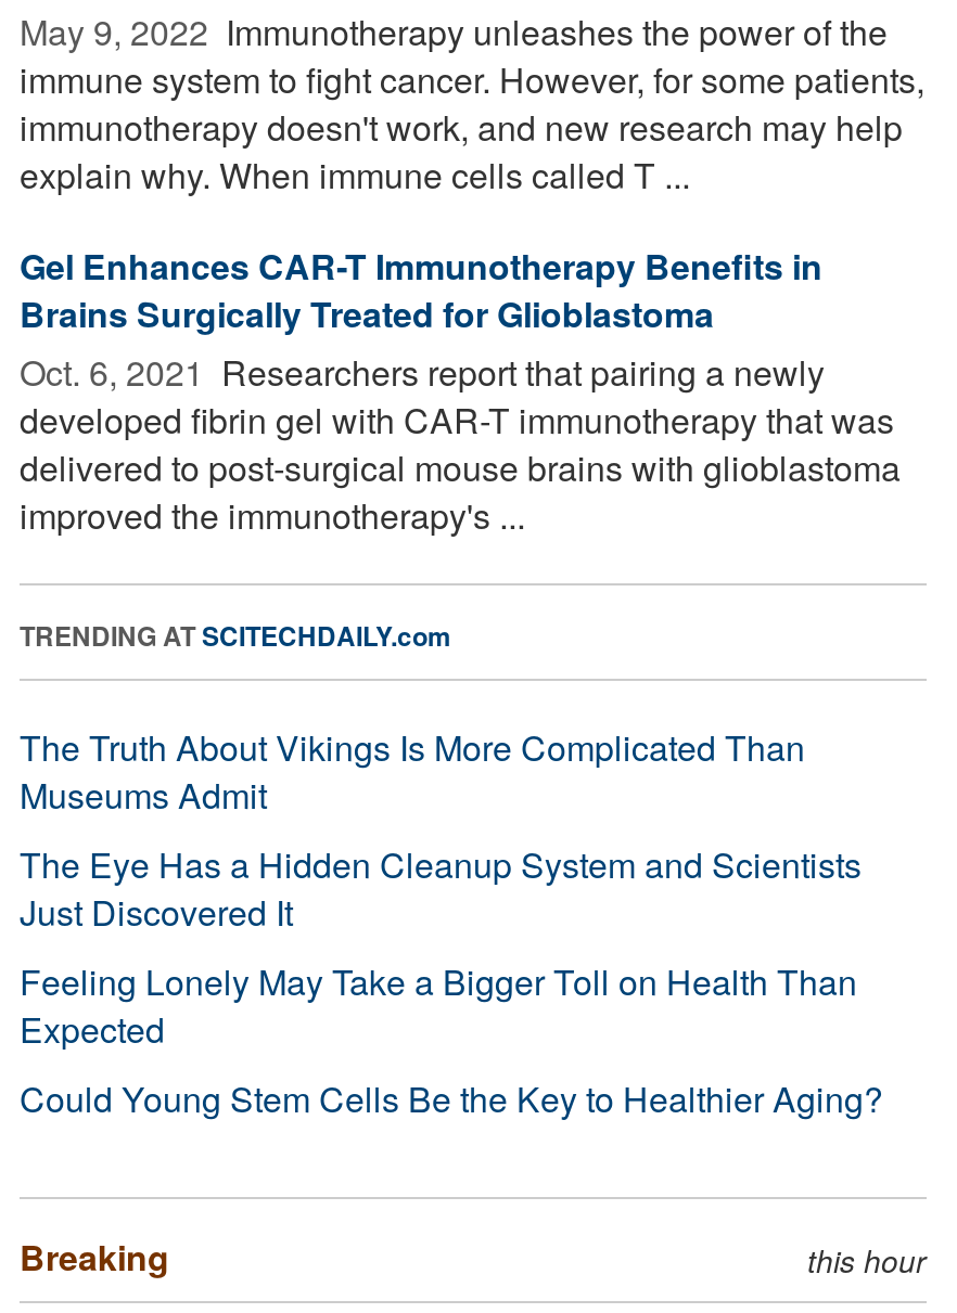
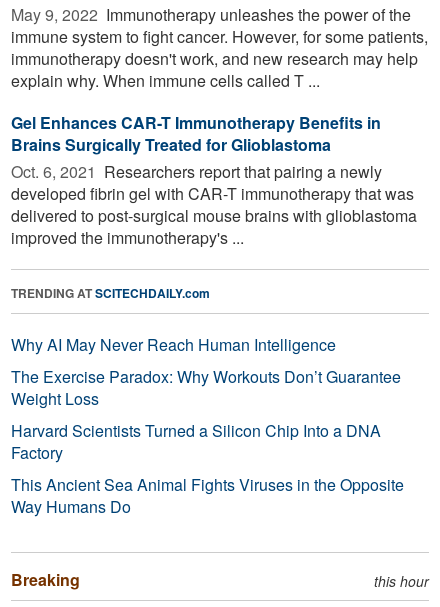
[20,722,883,1123] The Truth About Vikings Is More Complicated Than | Museums Admit | The Eye Has a Hidden Cleanup System and Scientists | Just Discovered It | Feeling Lonely May Take a Bigger Toll on Health Than | Expected | Could Young Stem Cells Be the Key to Healthier Aging? -> [11,333,404,518] Why AI May Never Reach Human Intelligence | The Exercise Paradox: Why Workouts Don’t Guarantee | Weight Loss | Harvard Scientists Turned a Silicon Chip Into a DNA | Factory | This Ancient Sea Animal Fights Viruses in the Opposite | Way Humans Do

